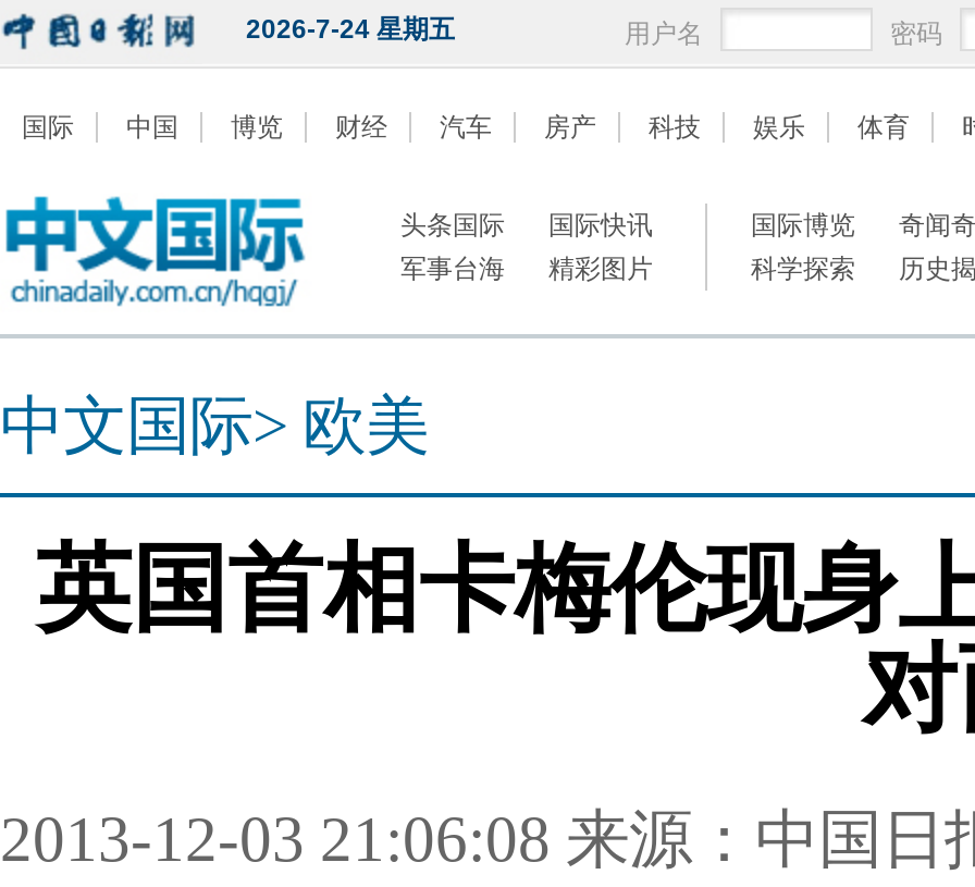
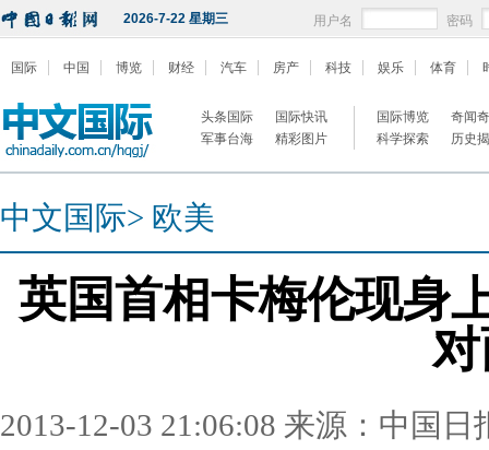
[246,14,455,45] 2026-7-24 星期五 -> [123,11,228,26] 2026-7-22 星期三

